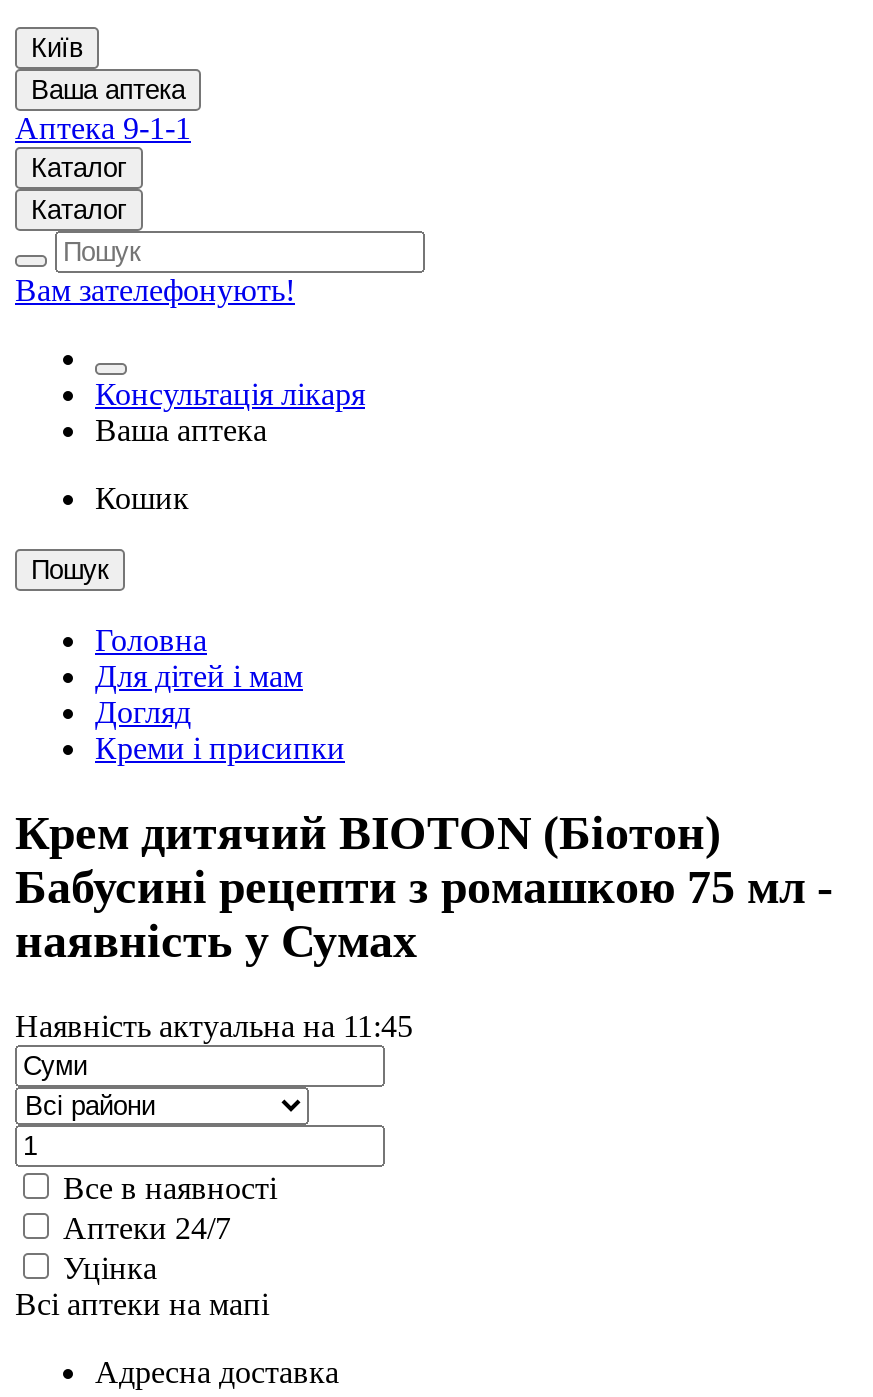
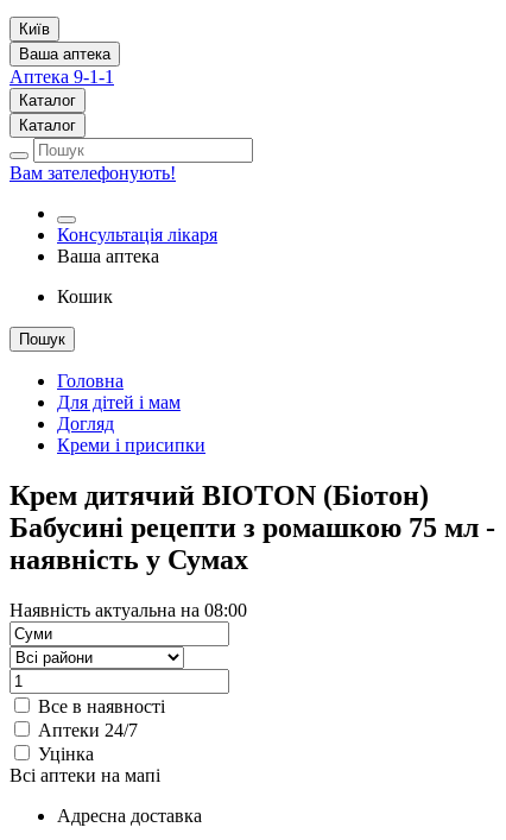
[15,1009,413,1043] Наявність актуальна на 11:45 -> [10,600,247,620] Наявність актуальна на 08:00

